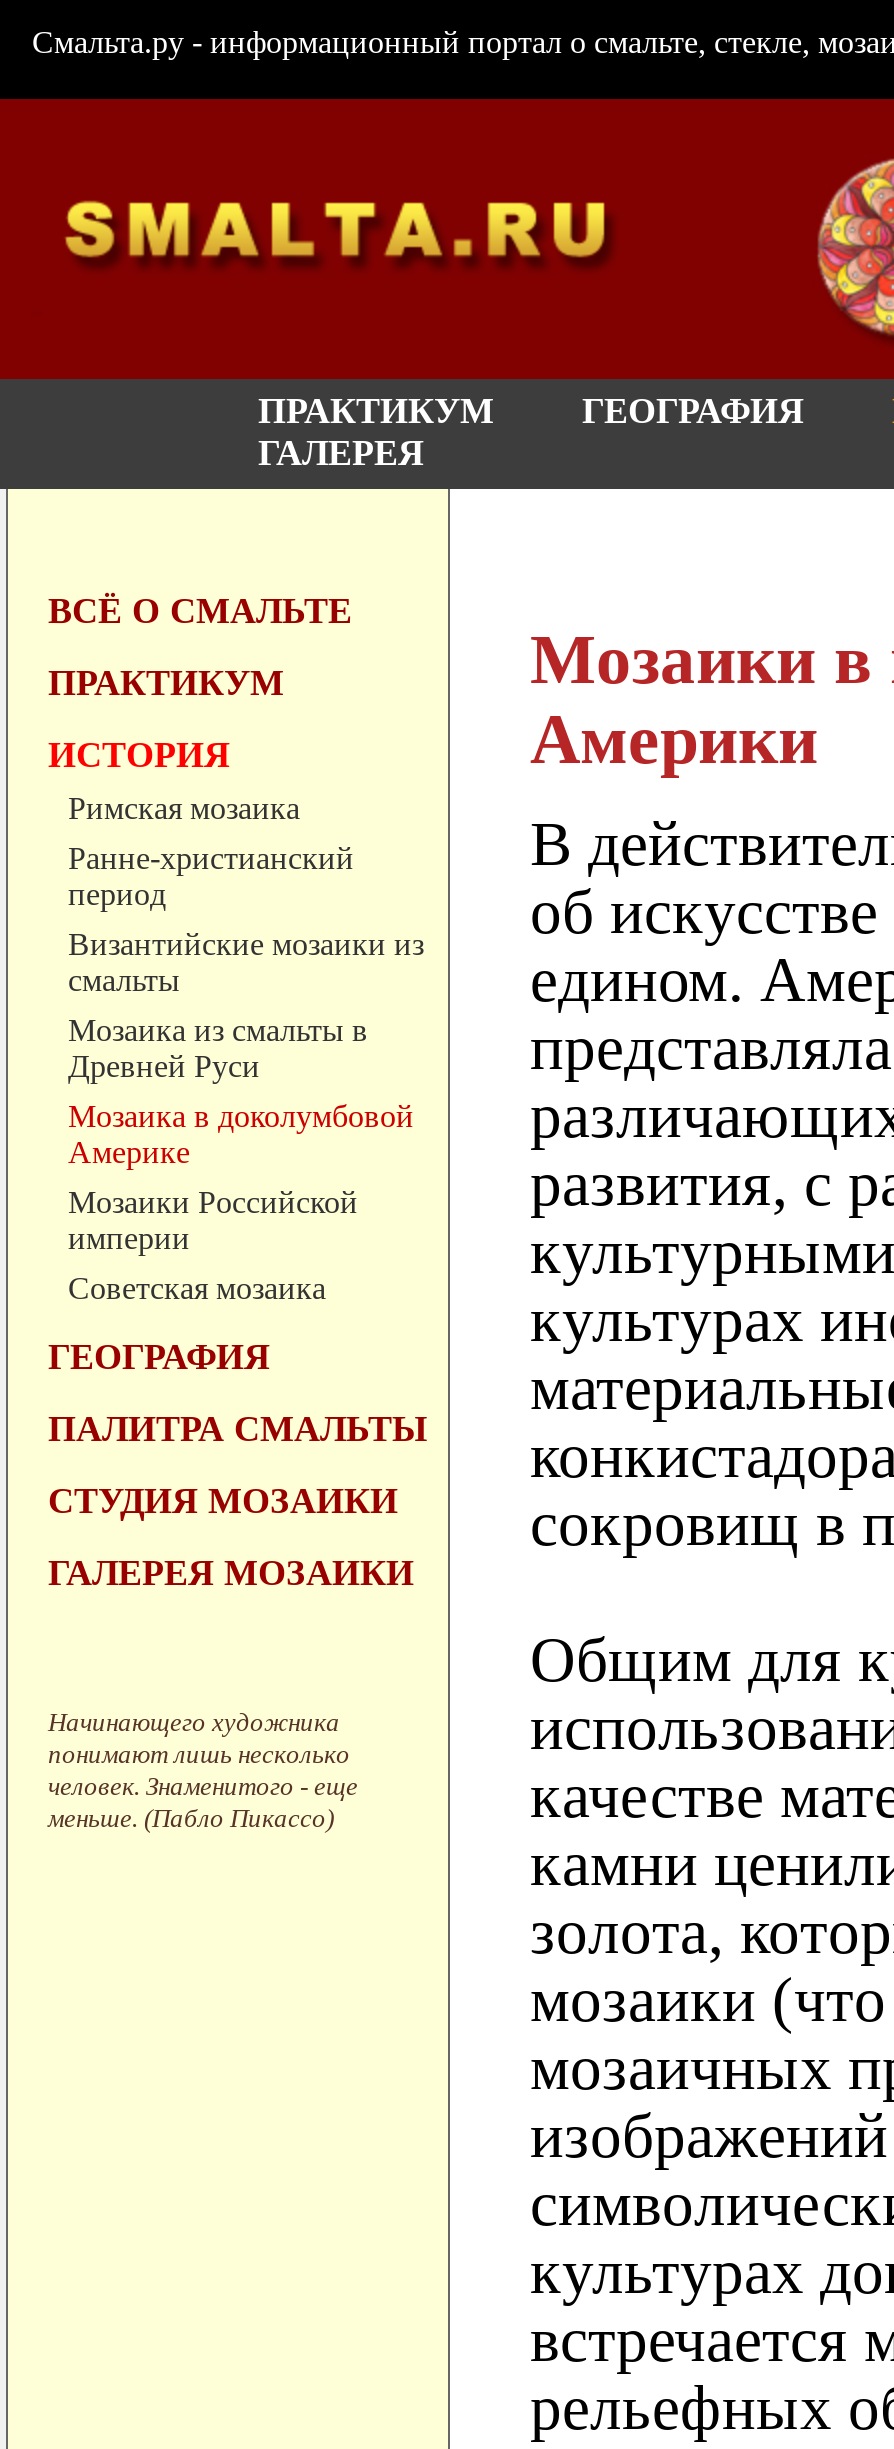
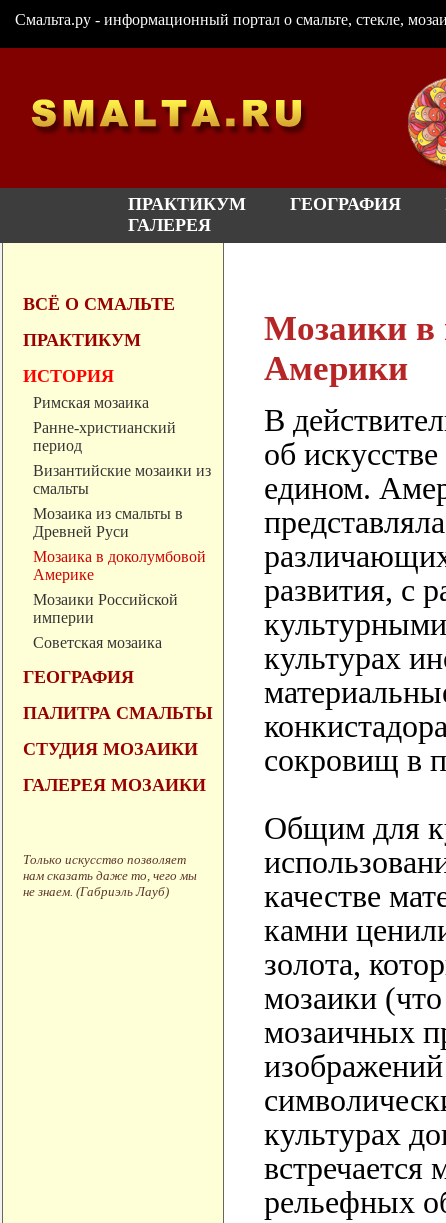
[48,1707,358,1833] Начинающего художника | понимают лишь несколько | человек. Знаменитого - еще | меньше. (Пабло Пикассо) -> [23,852,197,899] Только искусство позволяет | нам сказать даже то, чего мы | не знаем. (Габриэль Лауб)

